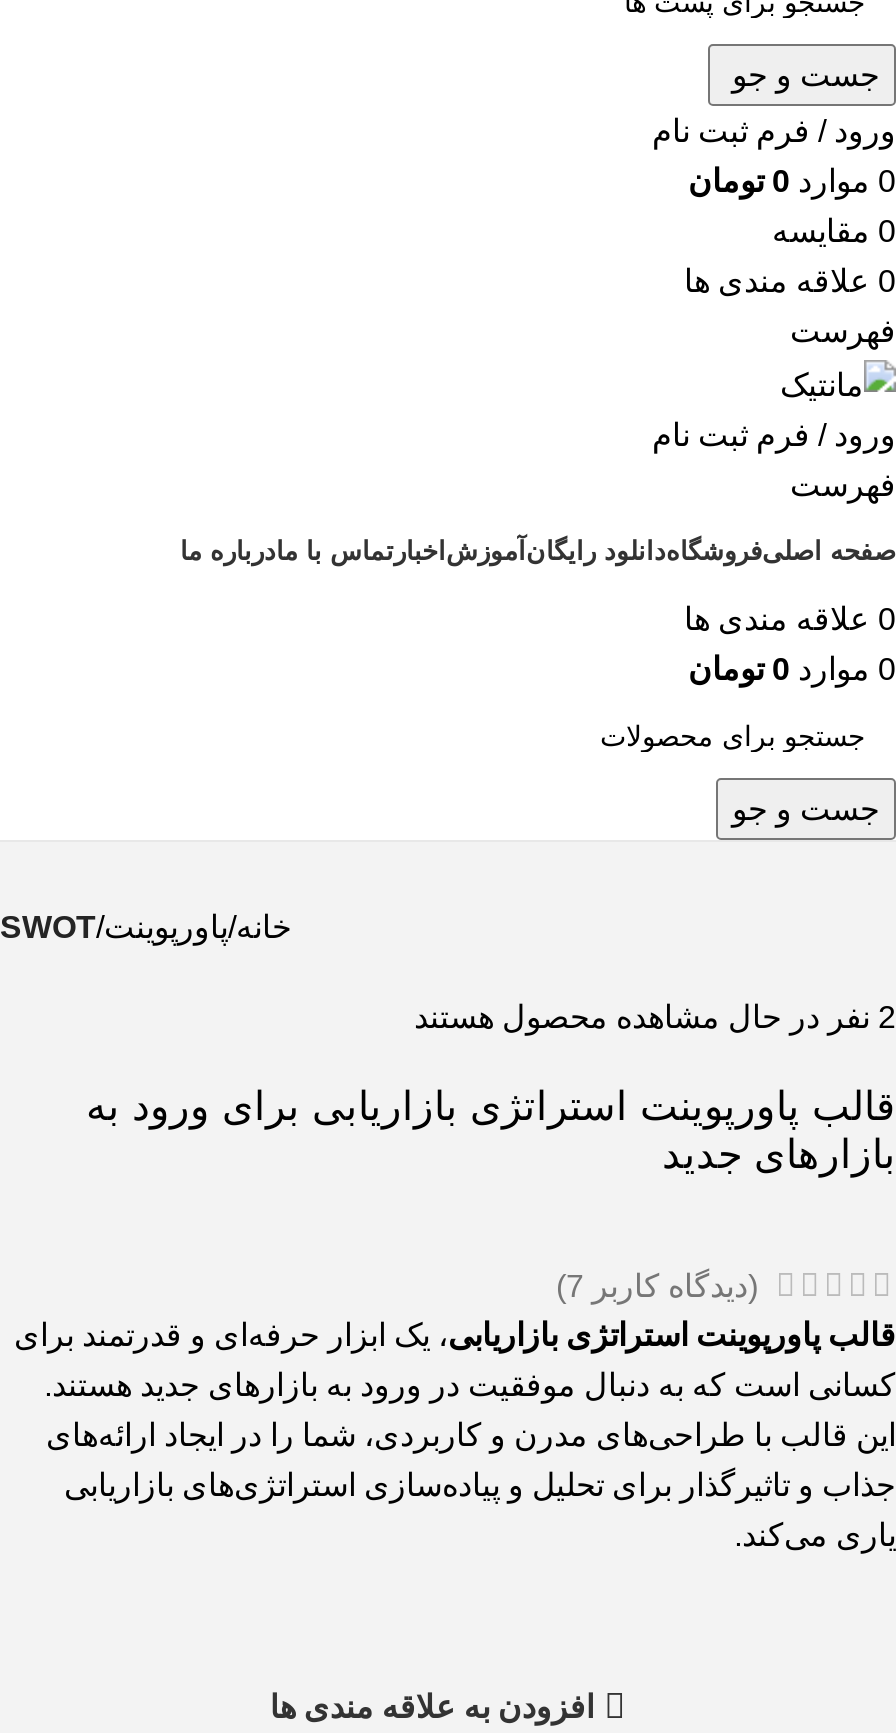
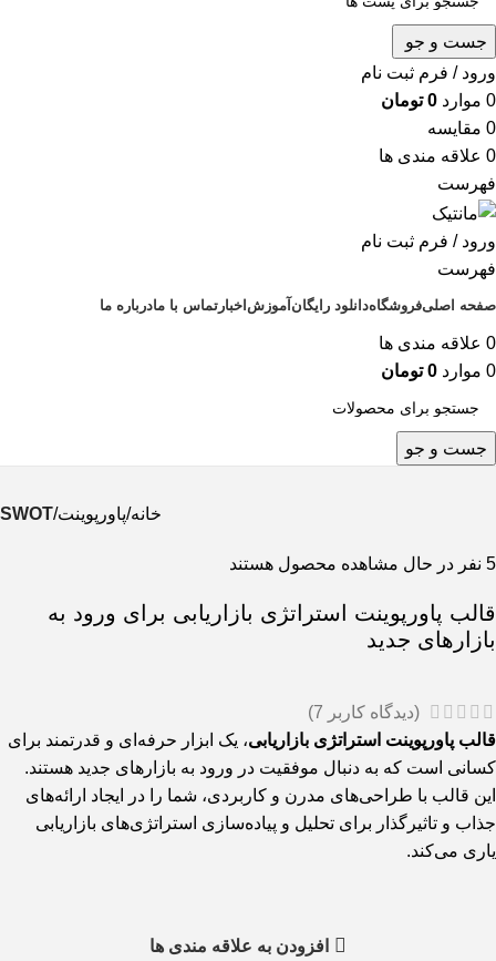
[414,999,896,1033] 2 نفر در حال مشاهده محصول هستند -> [229,554,496,572] 5 نفر در حال مشاهده محصول هستند

